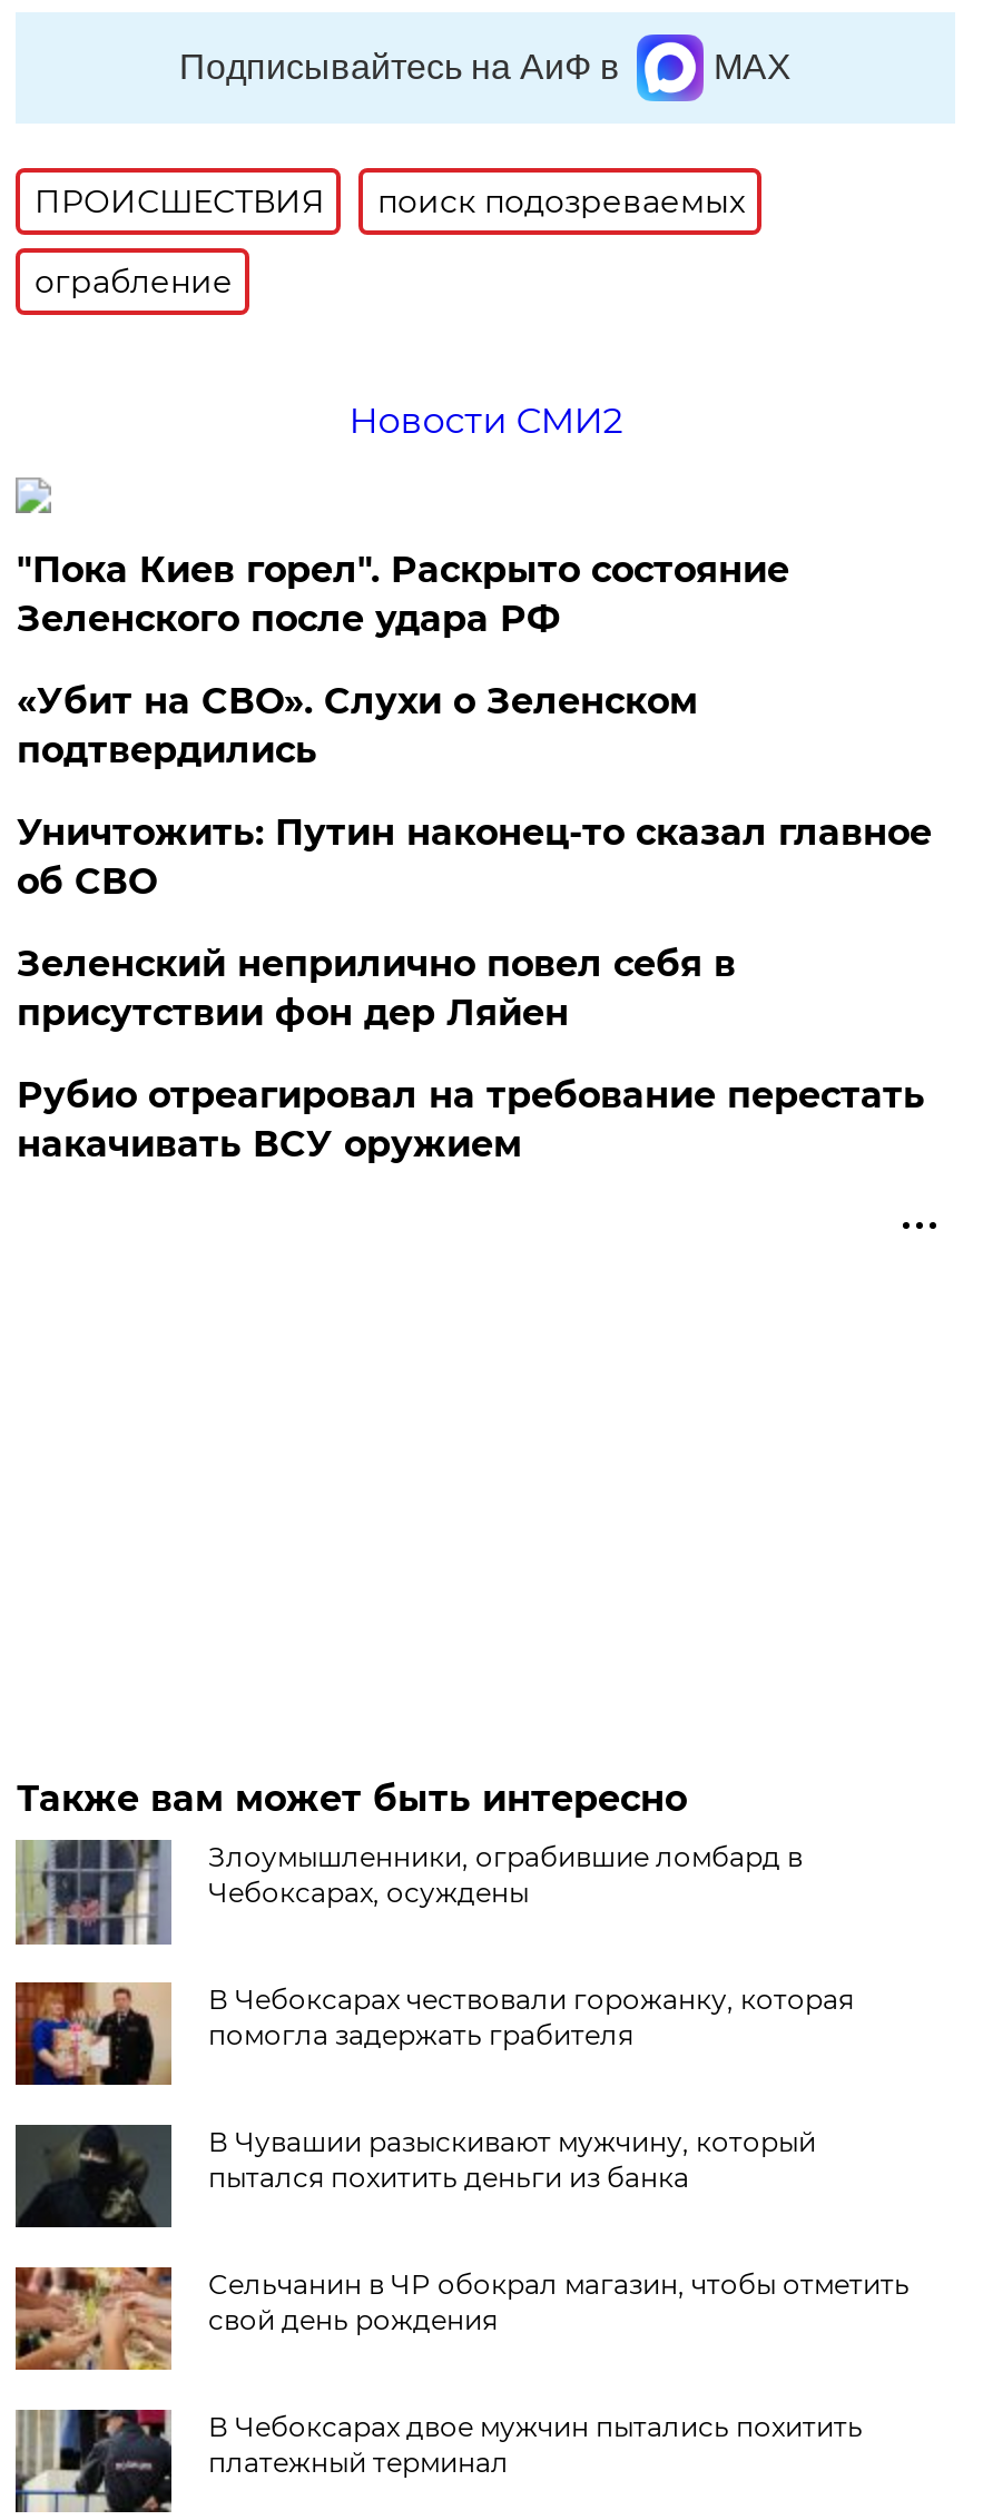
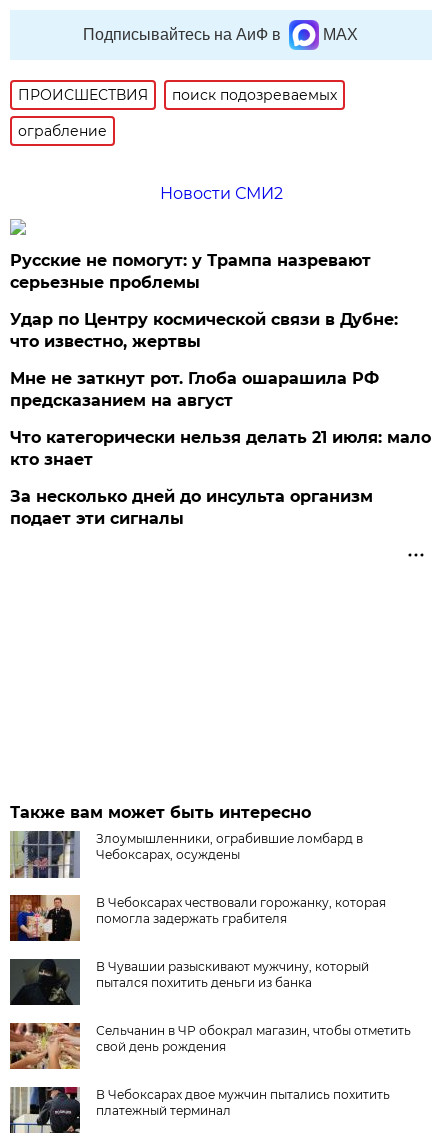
[16,549,789,640] "Пока Киев горел". Раскрыто состояние | Зеленского после удара РФ -> [10,251,371,292] Русские не помогут: у Трампа назревают | серьезные проблемы
[16,680,698,771] «Убит на СВО». Слухи о Зеленском | подтвердились -> [10,310,398,351] Удар по Центру космической связи в Дубне: | что известно, жертвы
[16,811,932,902] Уничтожить: Путин наконец-то сказал главное | об СВО -> [10,369,379,410] Мне не заткнут рот. Глоба ошарашила РФ | предсказанием на август
[16,943,736,1034] Зеленский неприлично повел cебя в | присутствии фон дер Ляйен -> [10,428,431,469] Что категорически нельзя делать 21 июля: мало | кто знает
[16,1074,925,1165] Рубио отреагировал на требование перестать | накачивать ВСУ оружием -> [10,487,373,528] За несколько дней до инсульта организм | подает эти сигналы

